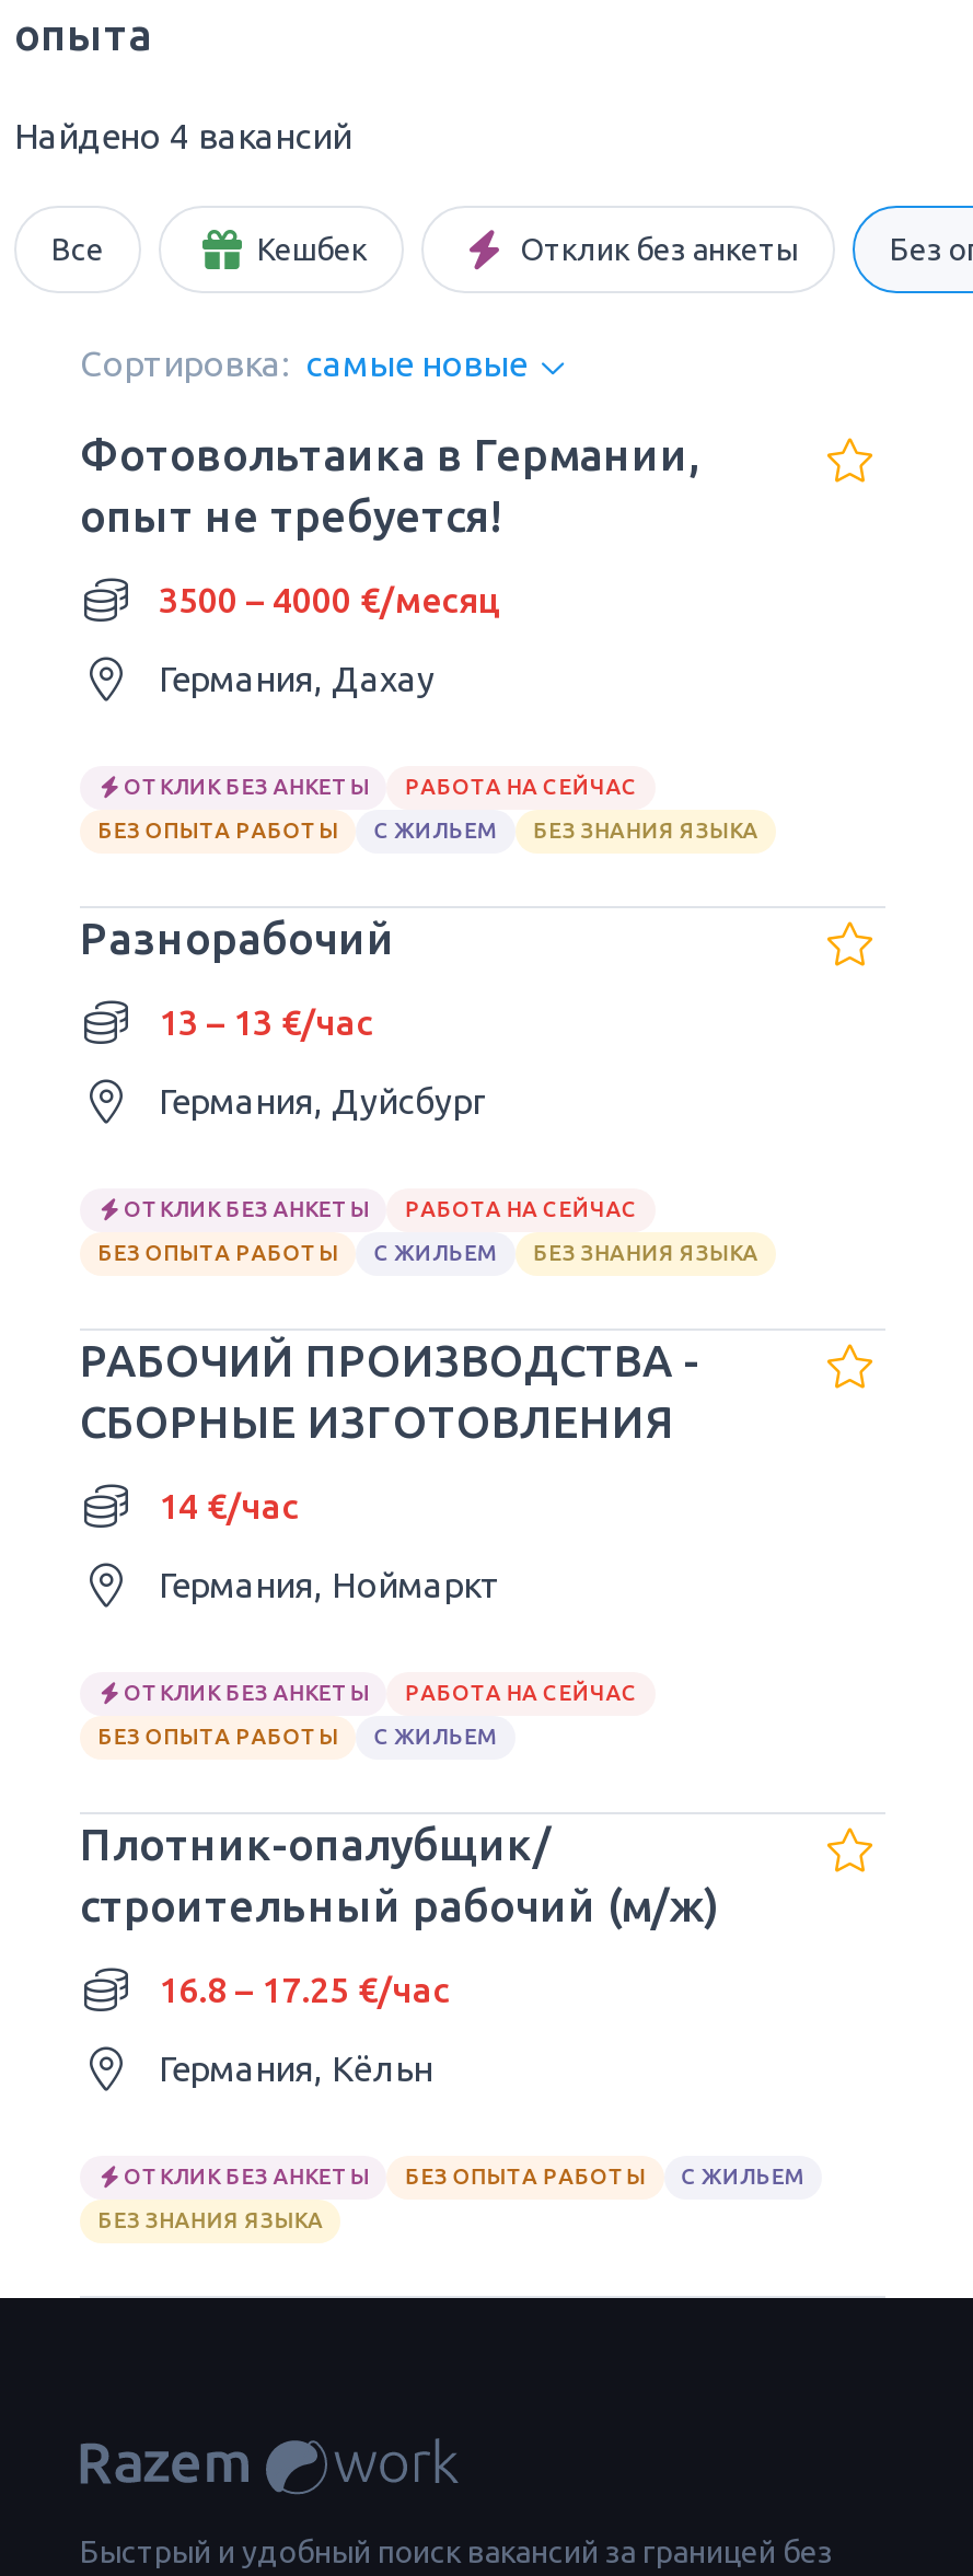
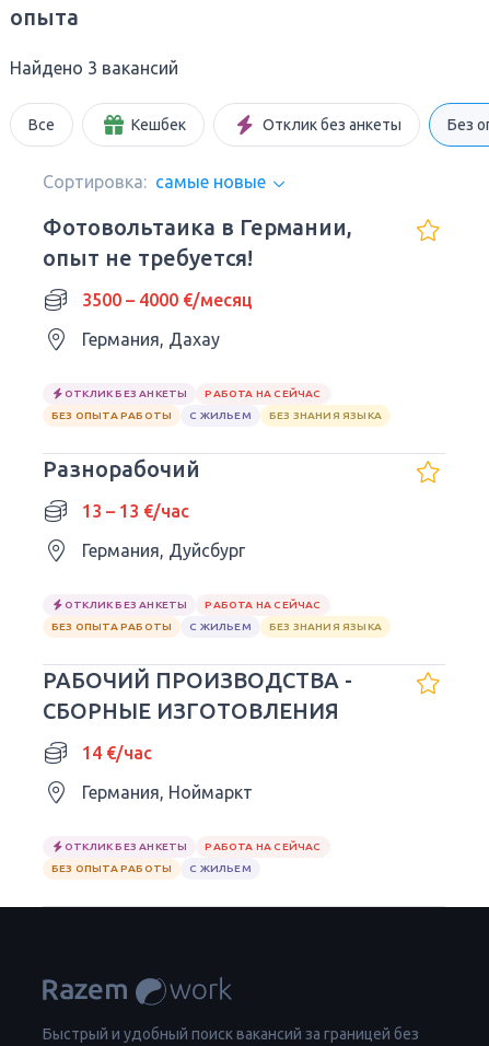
[14,116,351,155] Найдено 4 вакансий -> [10,58,178,78] Найдено 3 вакансий
[80,1819,805,2232] Плотник-опалубщик/ | строительный рабочий (м/ж) | 16.8 – 17.25 €/час | Германия, Кёльн | ОТКЛИК БЕЗ АНКЕТЫ | БЕЗ ОПЫТА РАБОТЫ | С ЖИЛЬЕМ | БЕЗ ЗНАНИЯ ЯЗЫКА -> none

